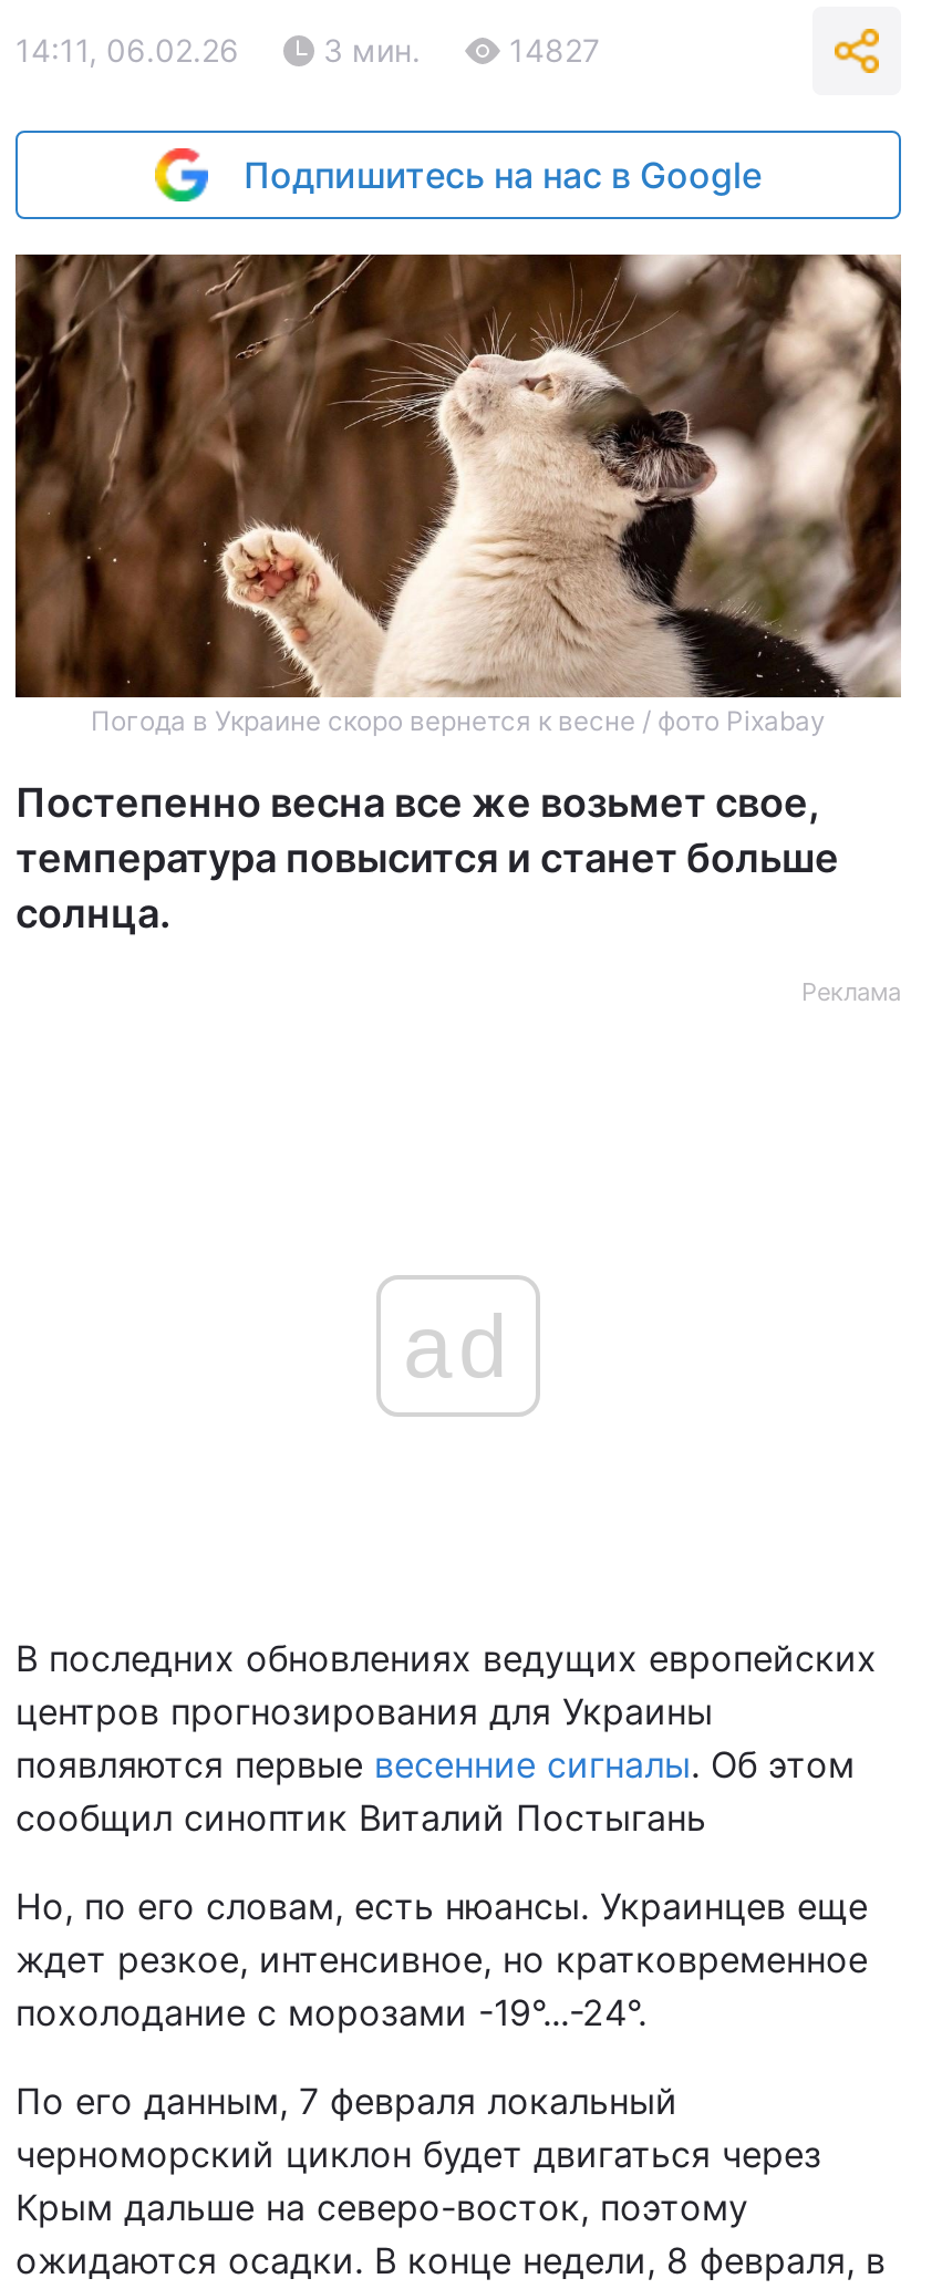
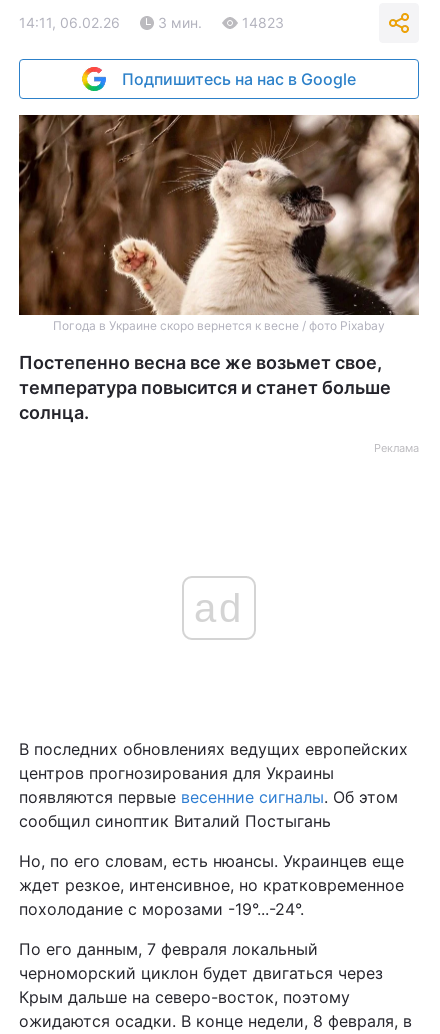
[509,31,600,69] 14827 -> [242,14,284,31] 14823

